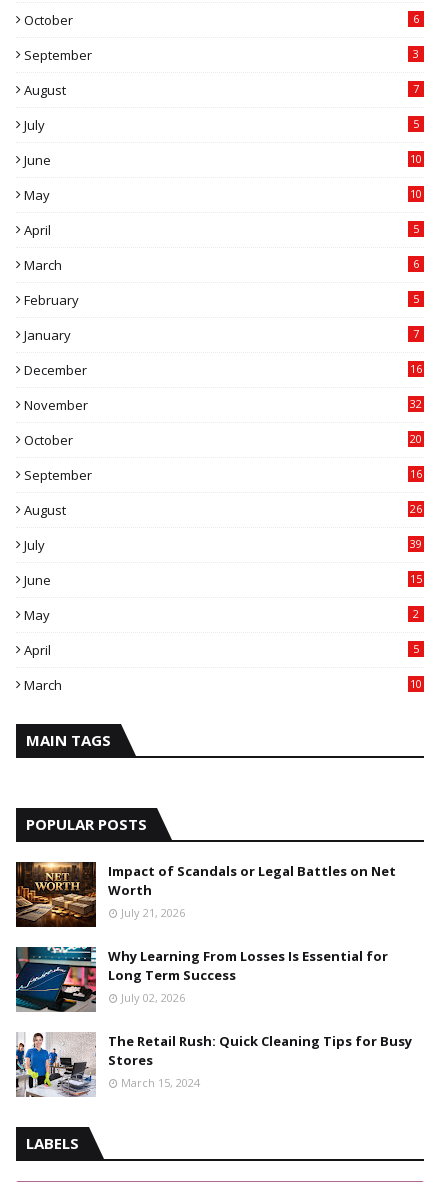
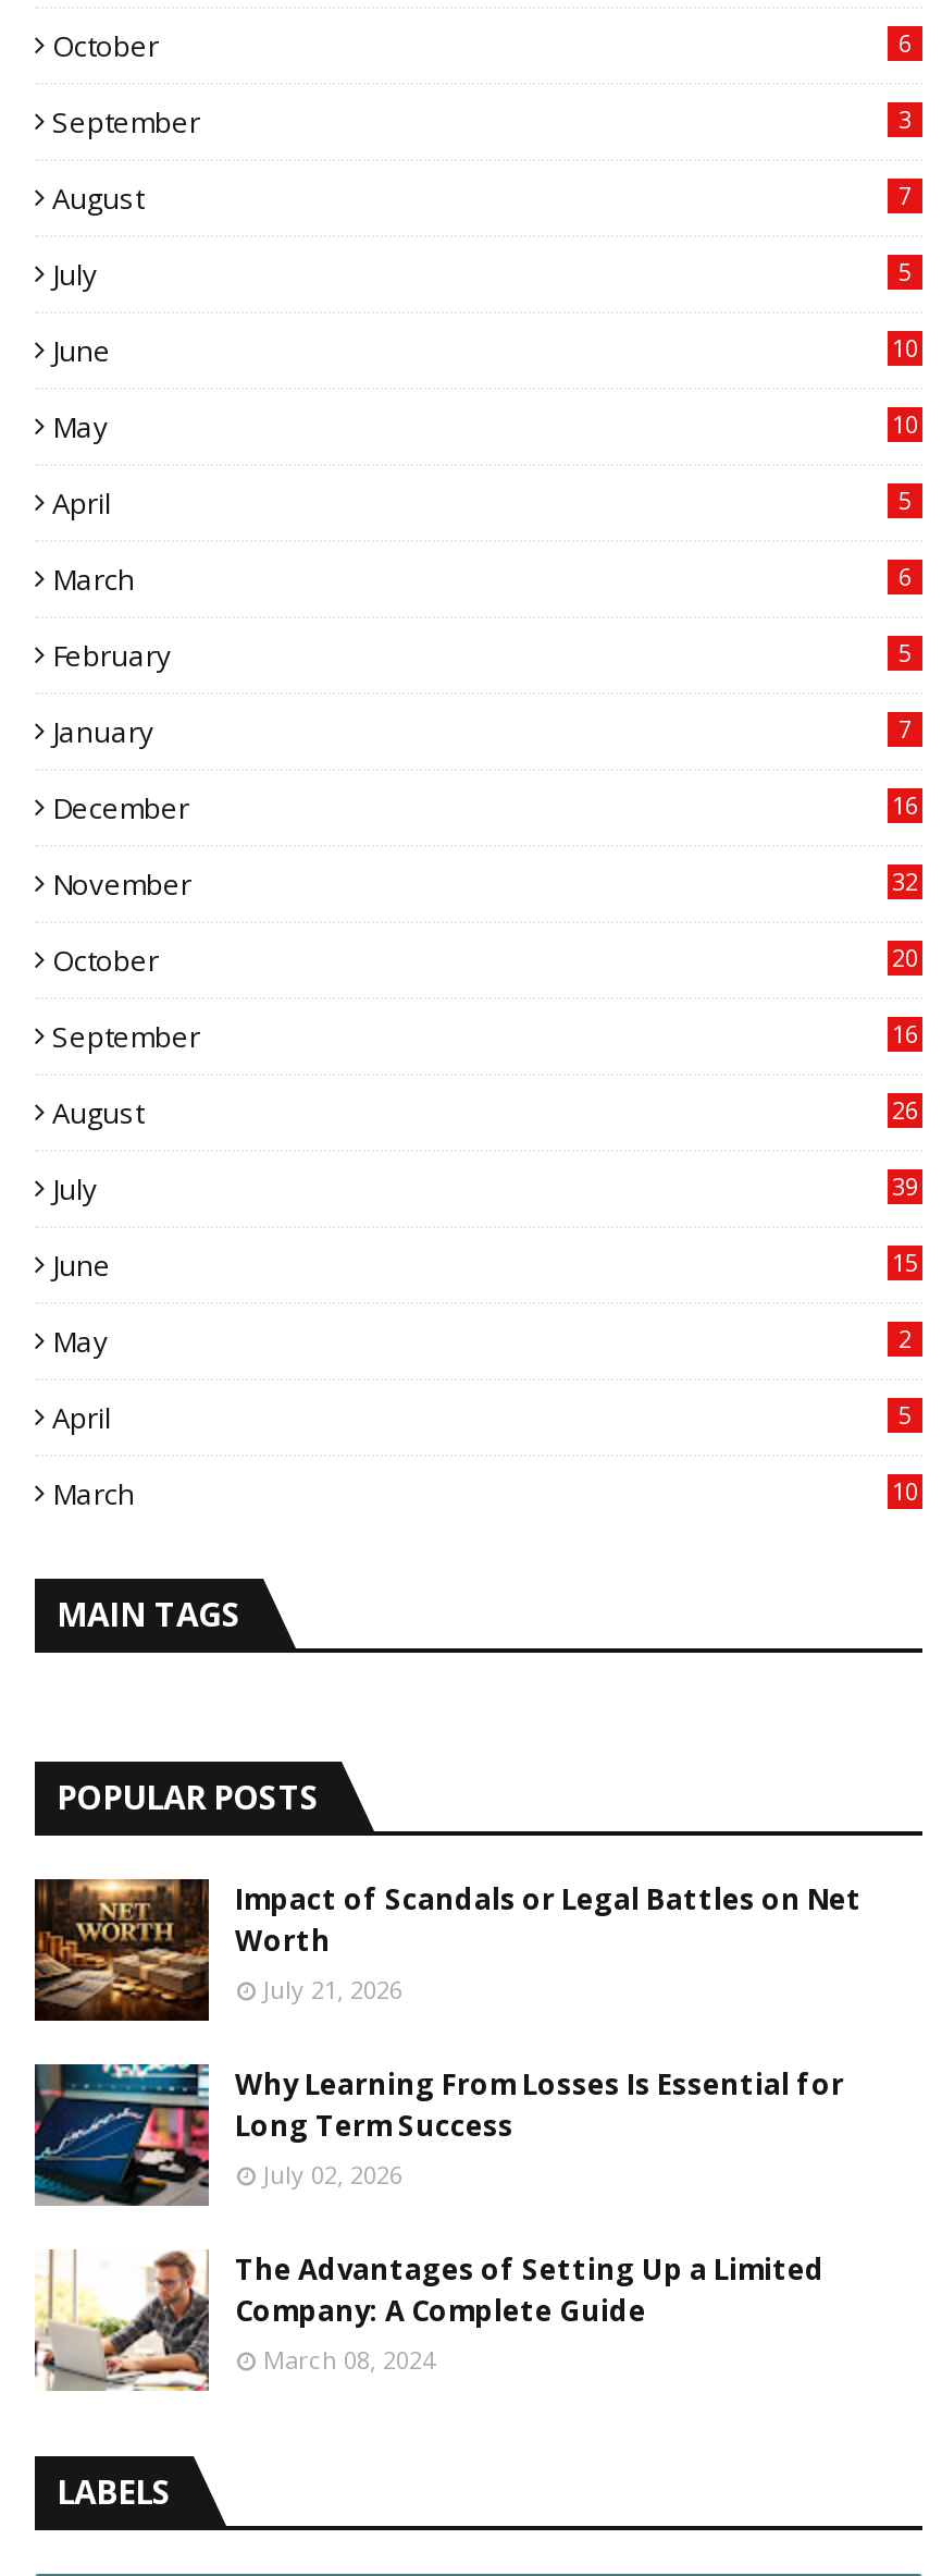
[15,1032,412,1098] [image] | The Retail Rush: Quick Cleaning Tips for Busy | Stores | March 15, 2024 -> [35,2249,825,2393] [image] | The Advantages of Setting Up a Limited | Company: A Complete Guide | March 08, 2024

